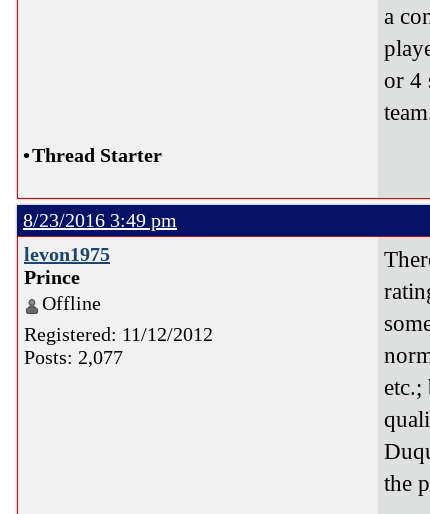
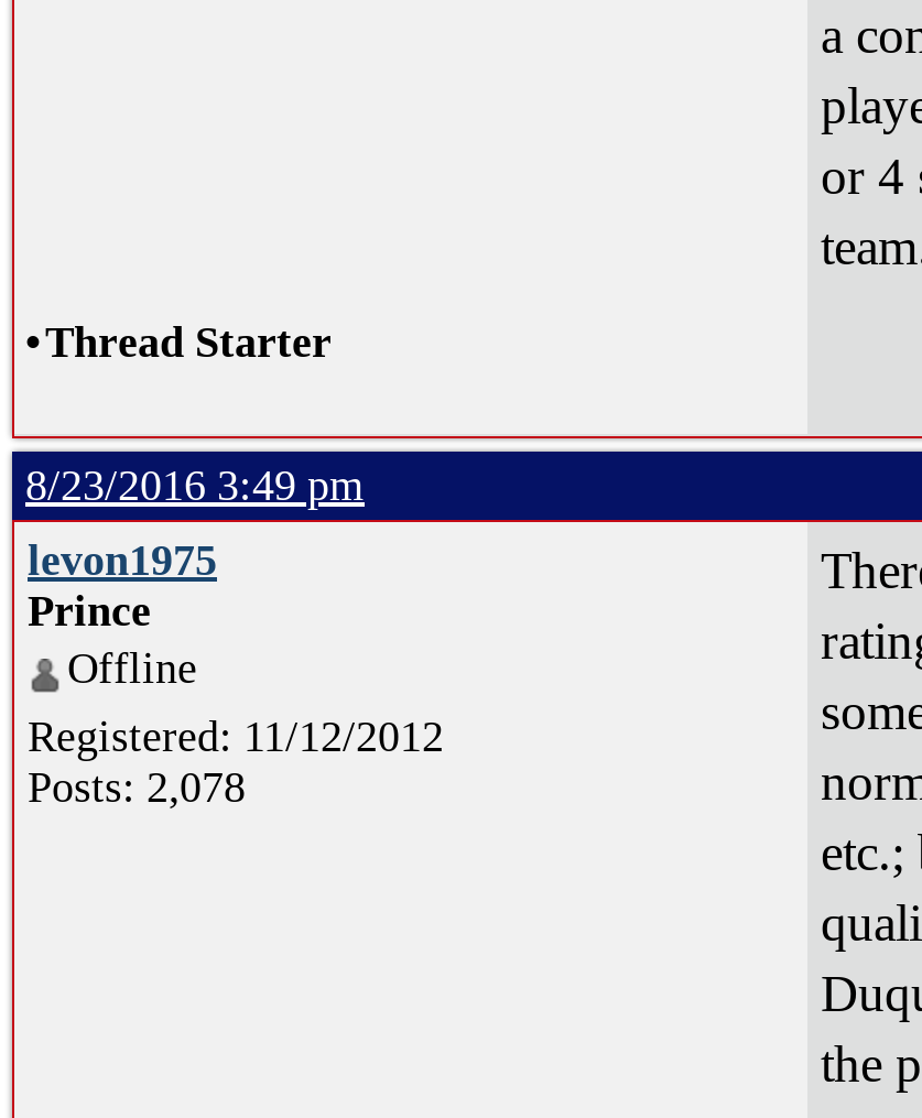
[24,346,123,368] Posts: 2,077 -> [28,762,246,811] Posts: 2,078

